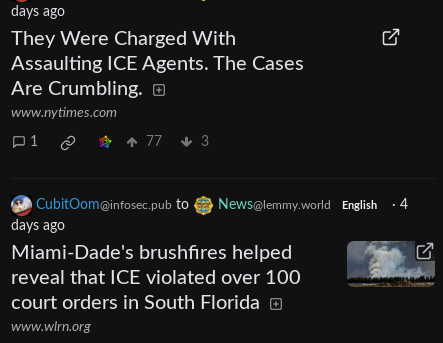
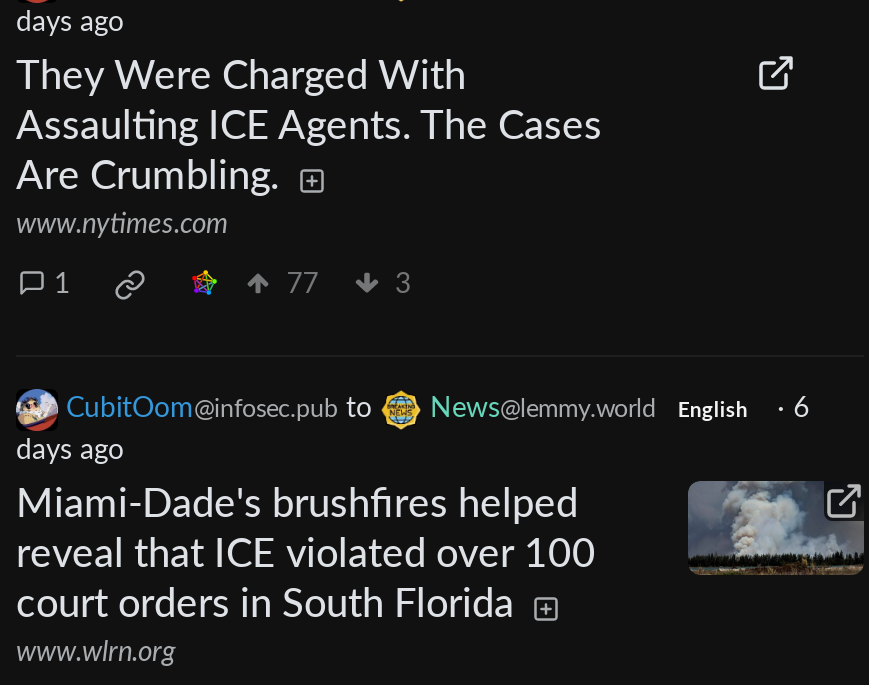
[36,198,408,212] CubitOom@infosec.pub to News@lemmy.world English · 4 -> [66,396,809,424] CubitOom@infosec.pub to News@lemmy.world English · 6

